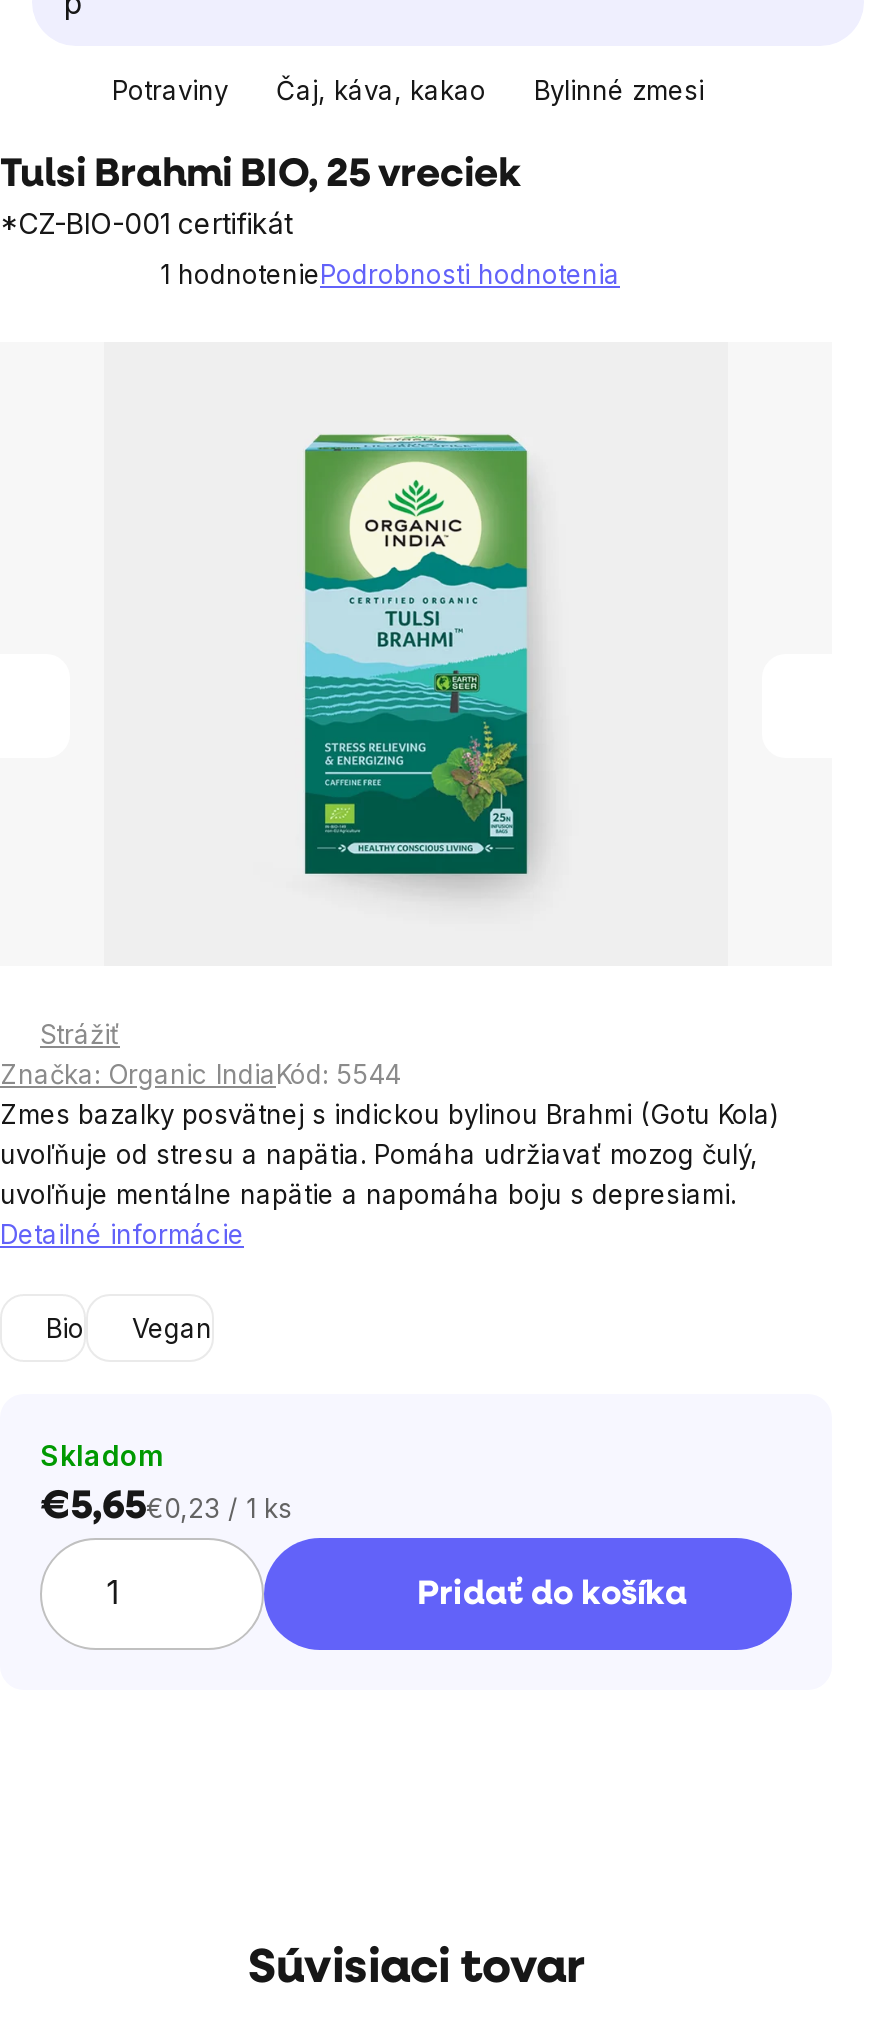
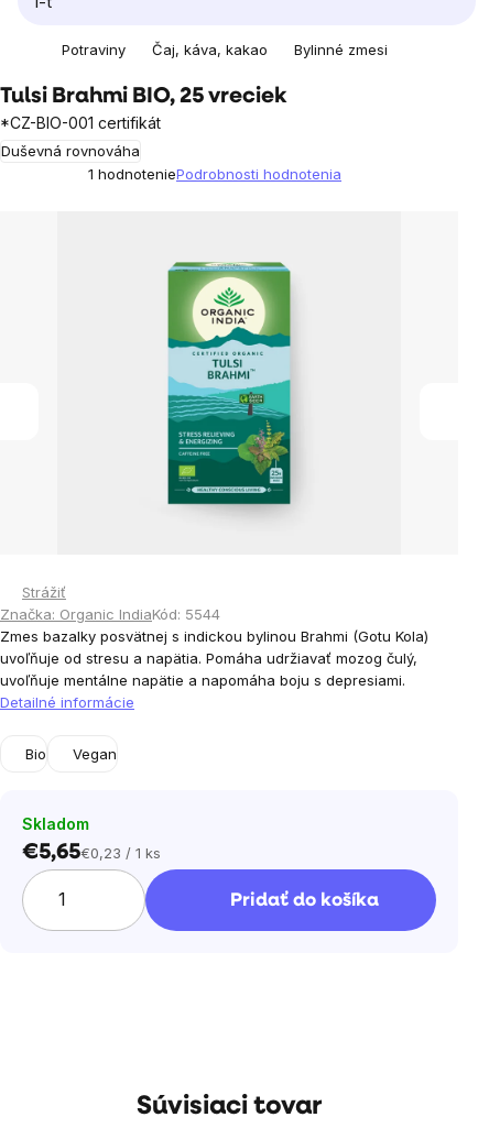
none -> [1,142,140,160] Duševná rovnováha

